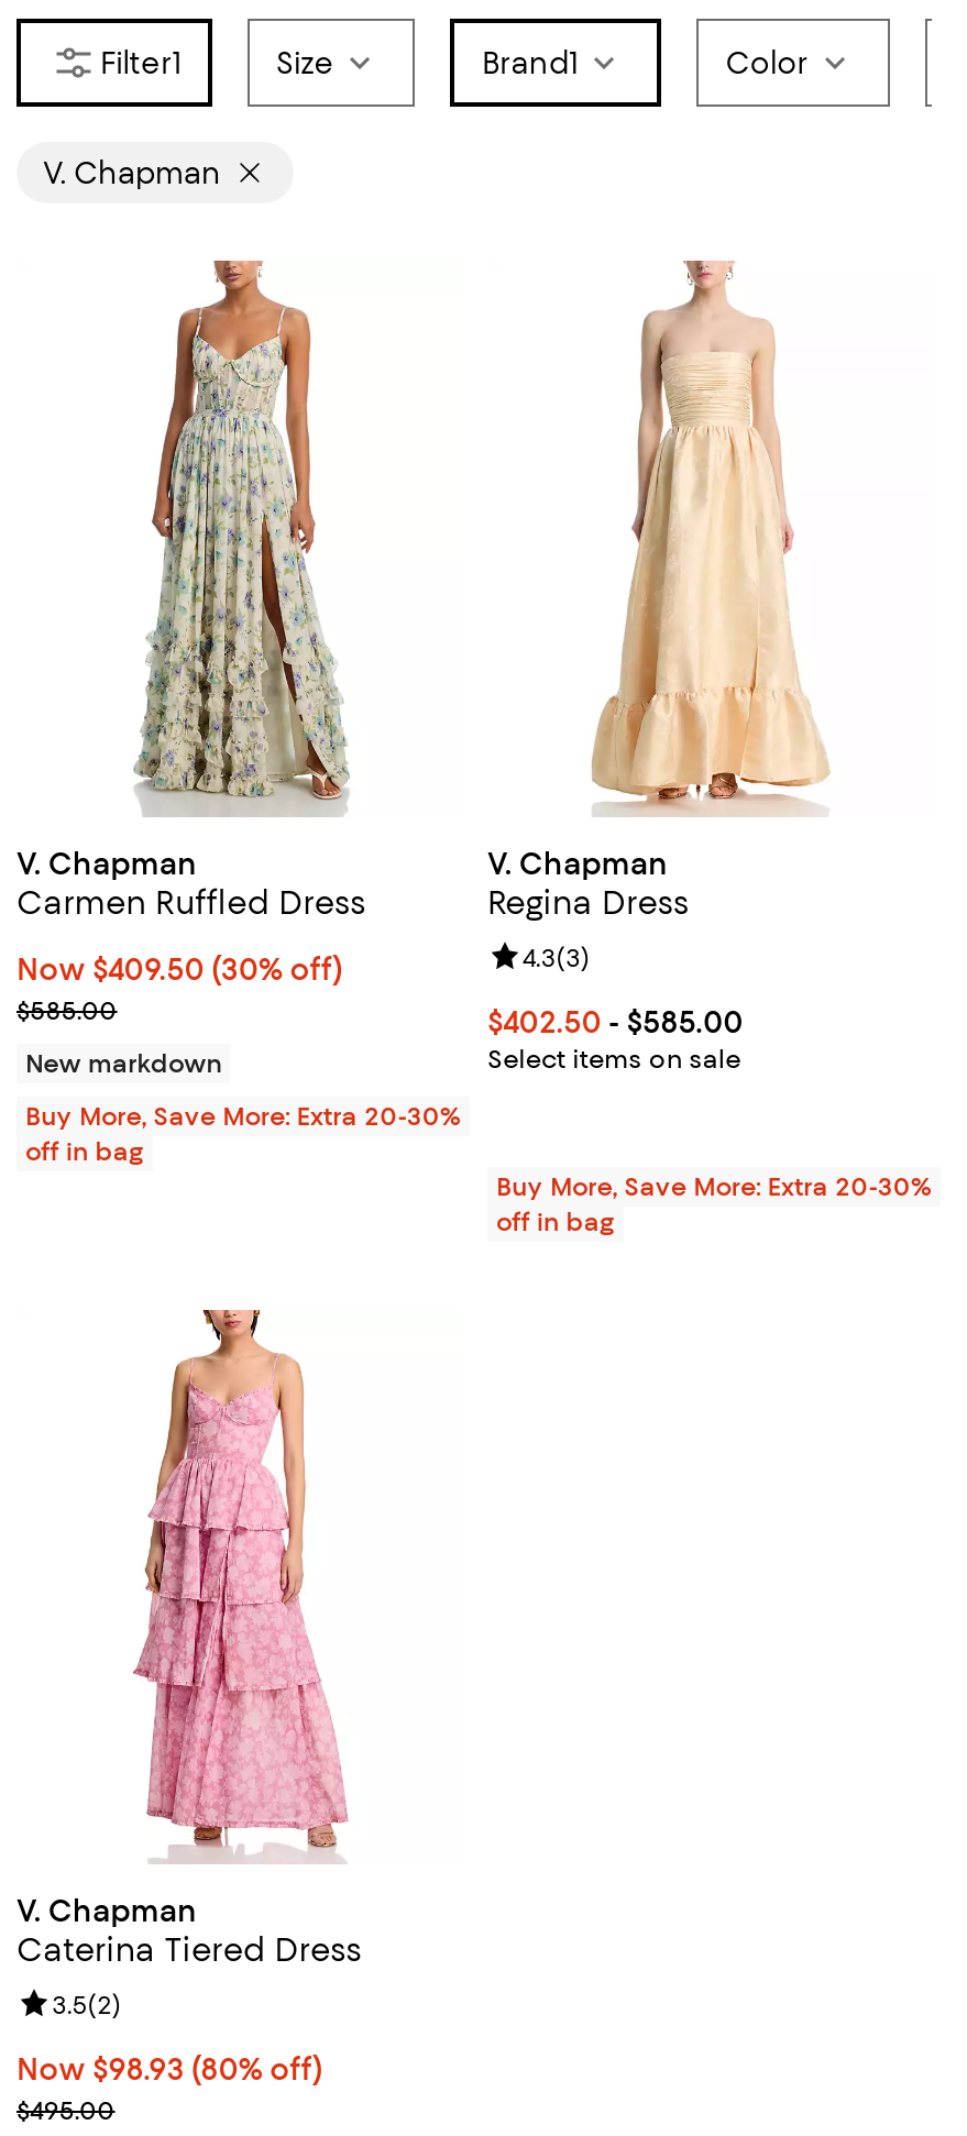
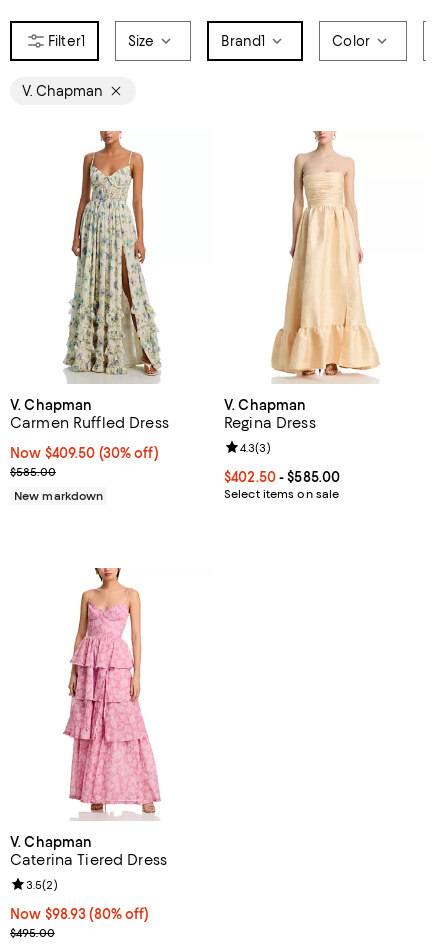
[25,1100,460,1166] Buy More, Save More: Extra 20-30% | off in bag -> none
[496,1171,931,1237] Buy More, Save More: Extra 20-30% | off in bag -> none

